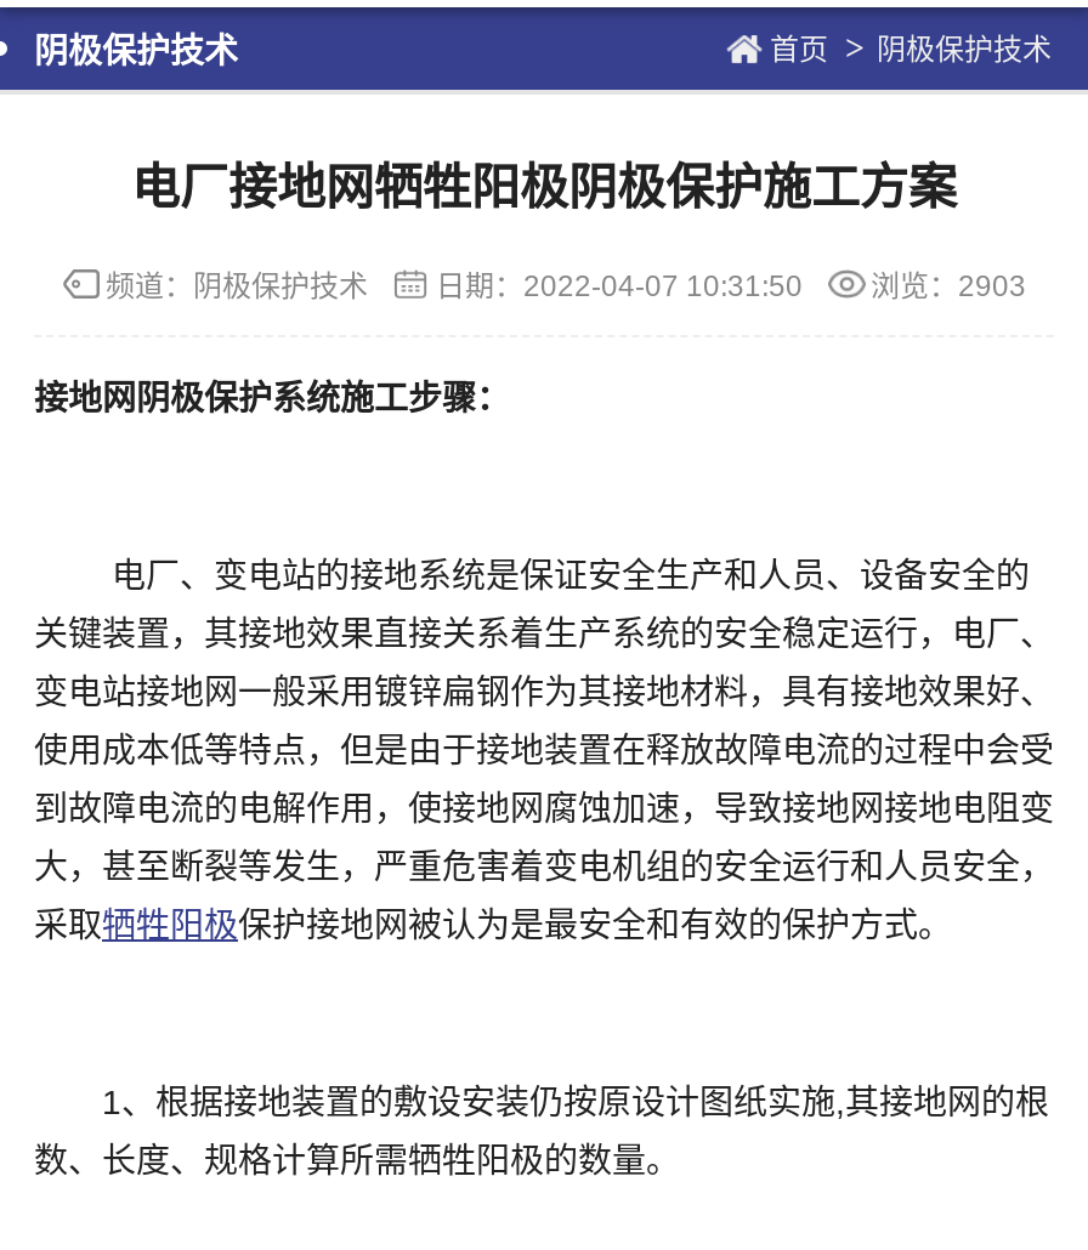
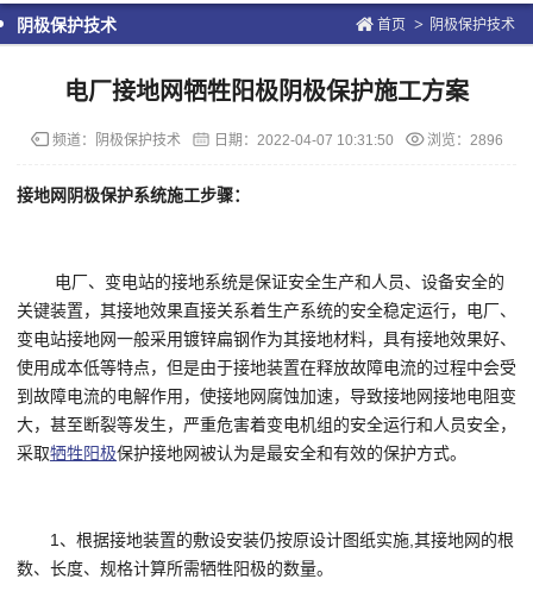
[106,270,1026,304] 频道：阴极保护技术 日期：2022-04-07 10:31:50 浏览：2903 -> [52,132,503,149] 频道：阴极保护技术 日期：2022-04-07 10:31:50 浏览：2896

